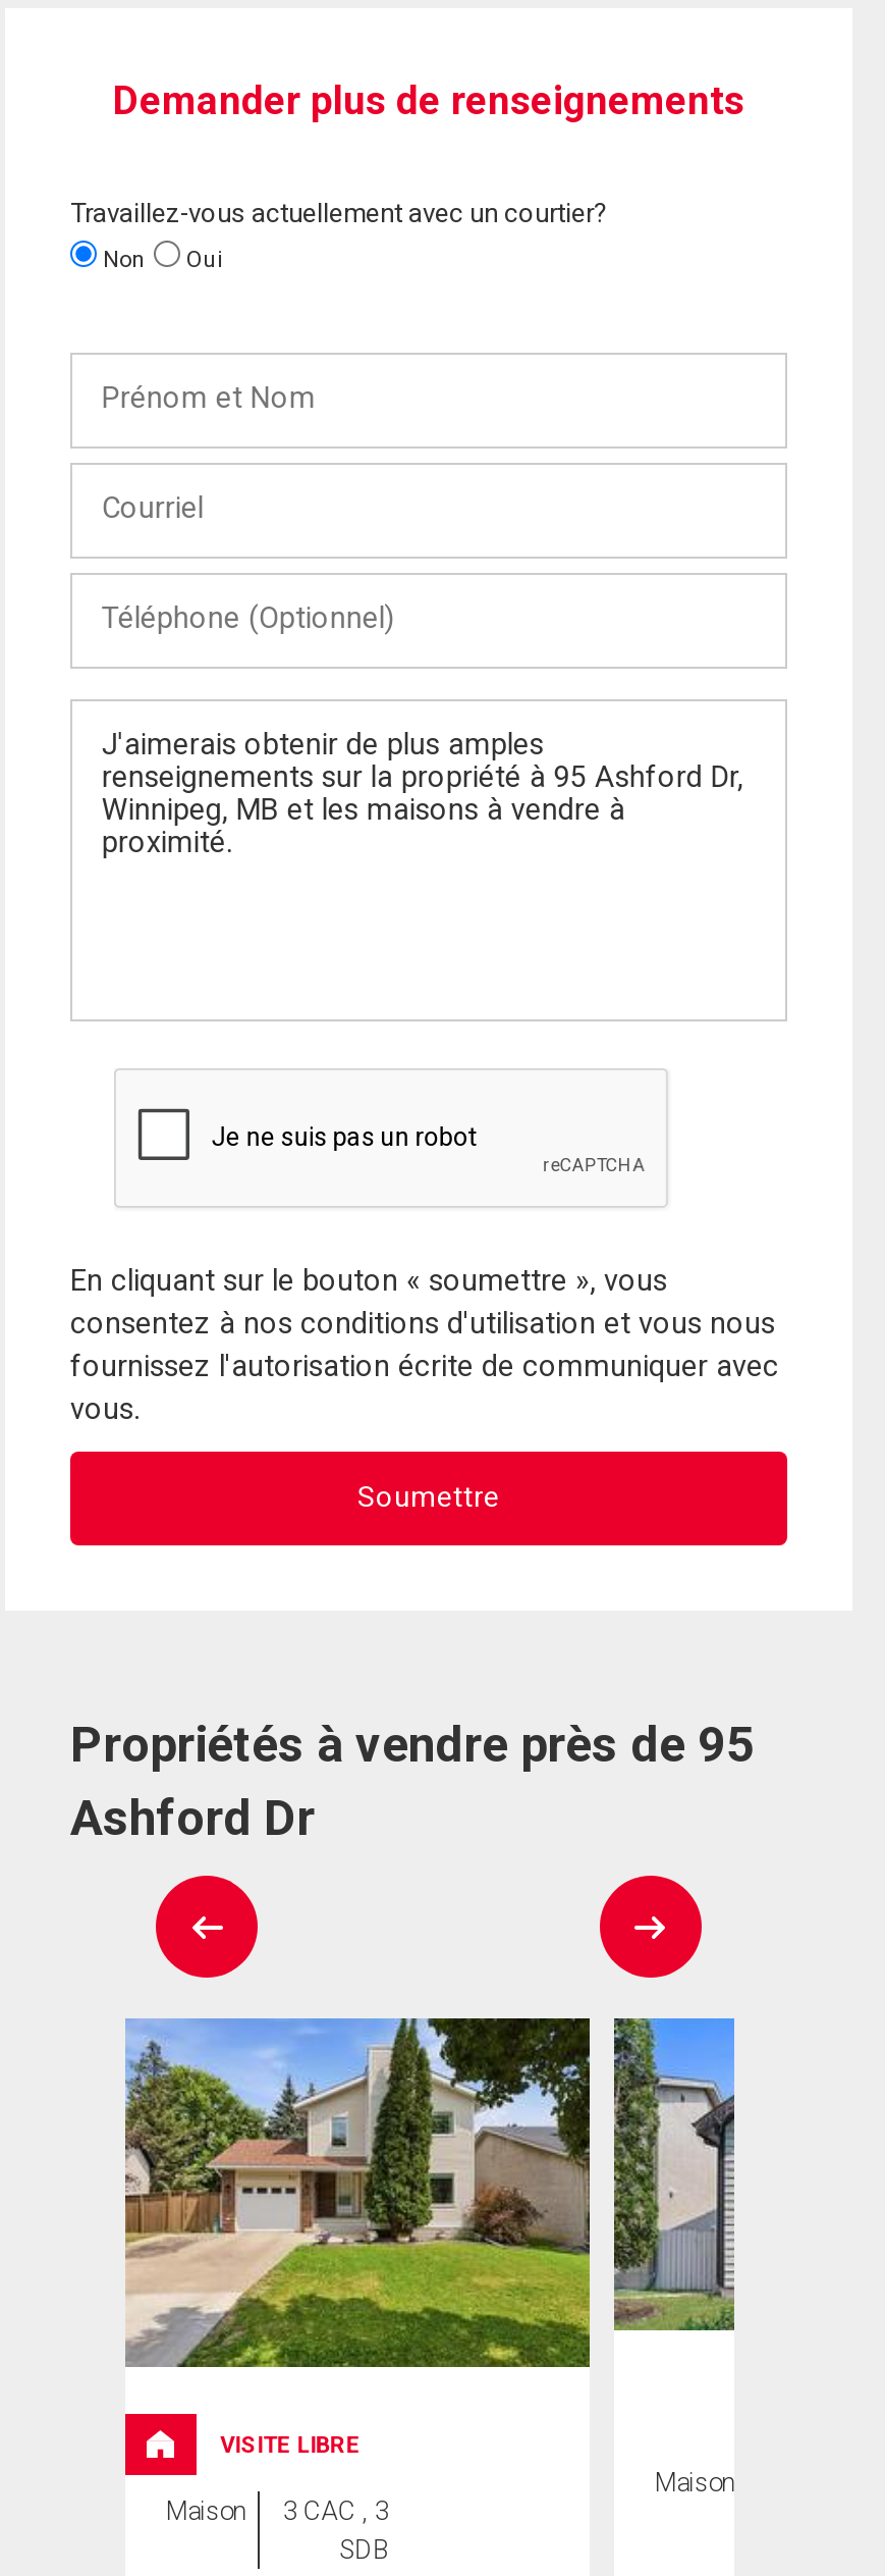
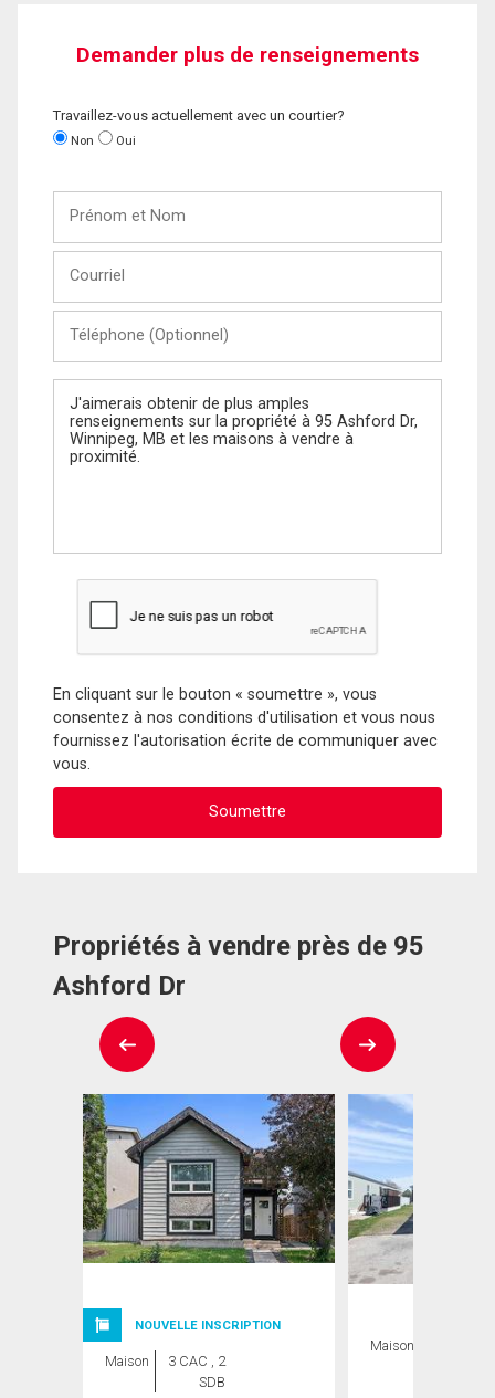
[123,2016,592,2459] [image] | VISITE LIBRE -> [82,1093,336,1333] [image] | NOUVELLE INSCRIPTION
[612,2016,736,2367] [image] -> [348,1094,413,1284] [image]
[123,2412,389,2527] [image] | Maison 3 CAC , 3 -> [82,1307,226,1370] [image] | Maison 3 CAC , 2

